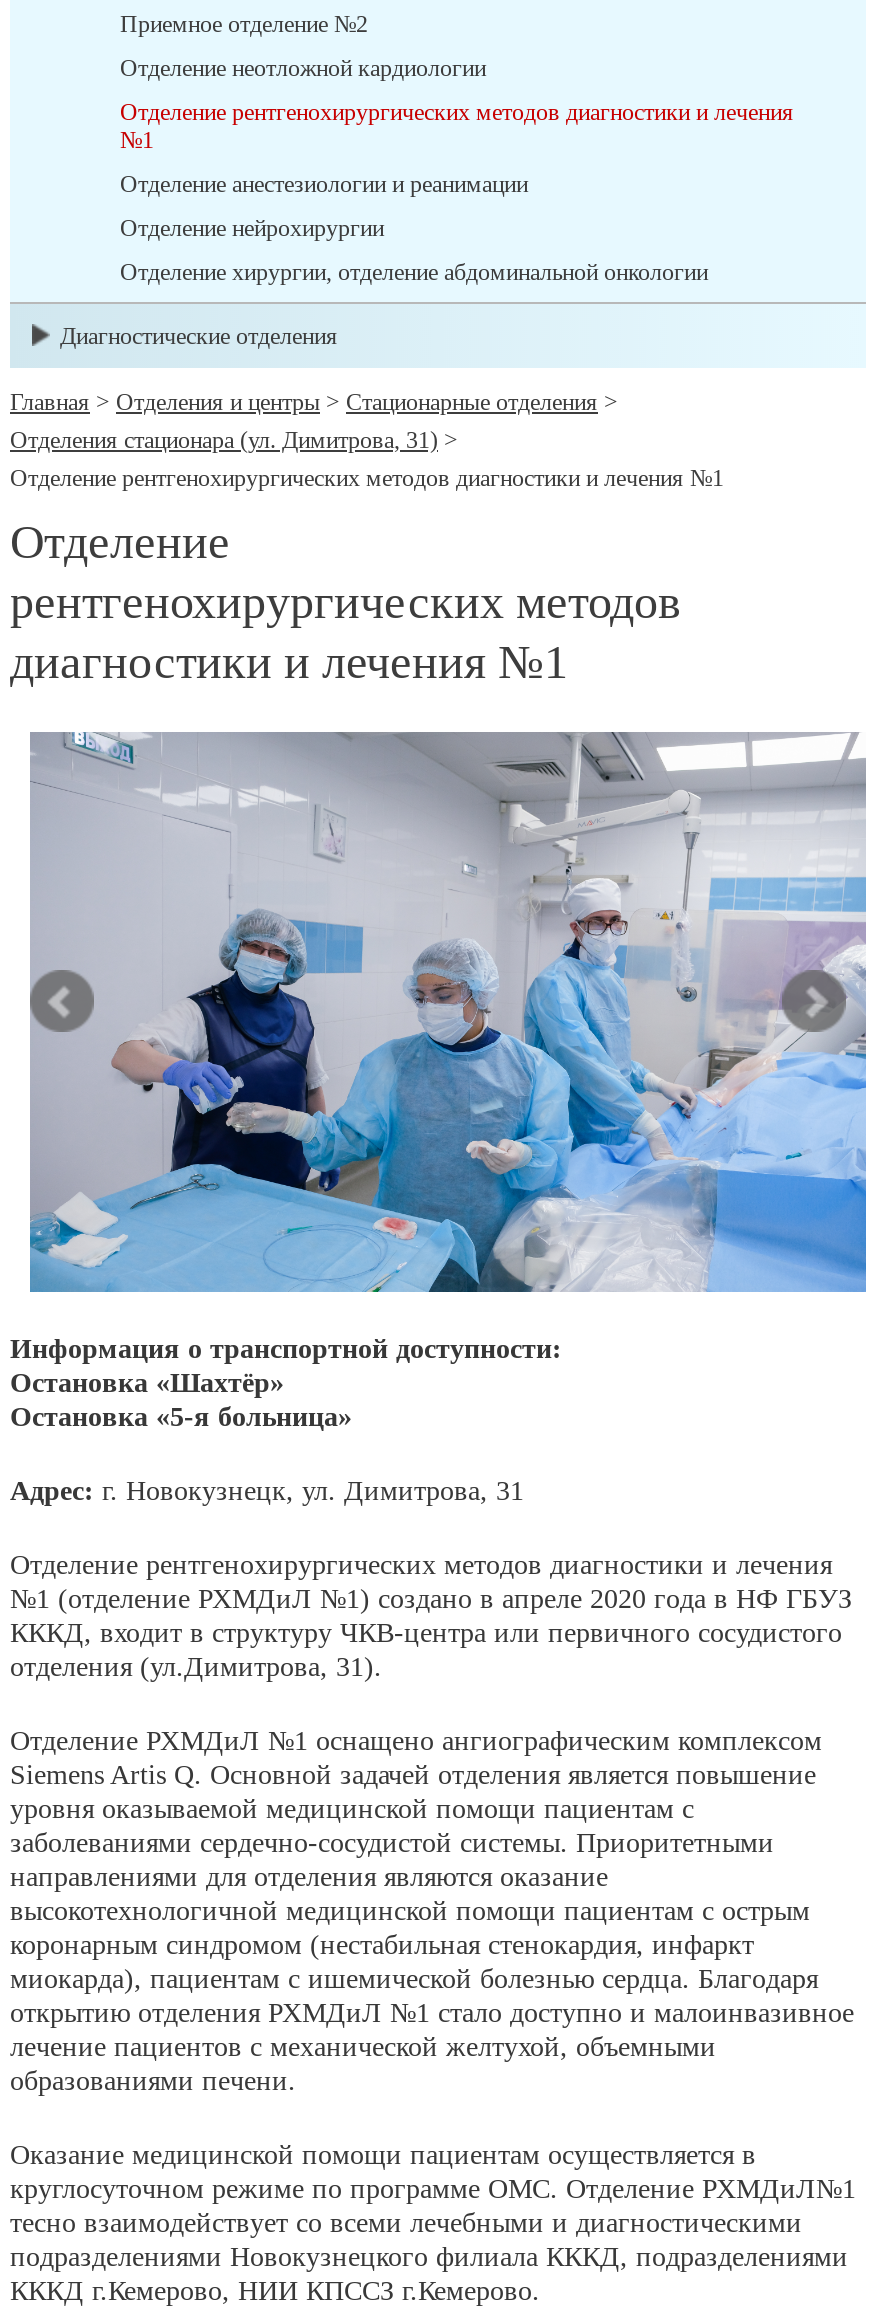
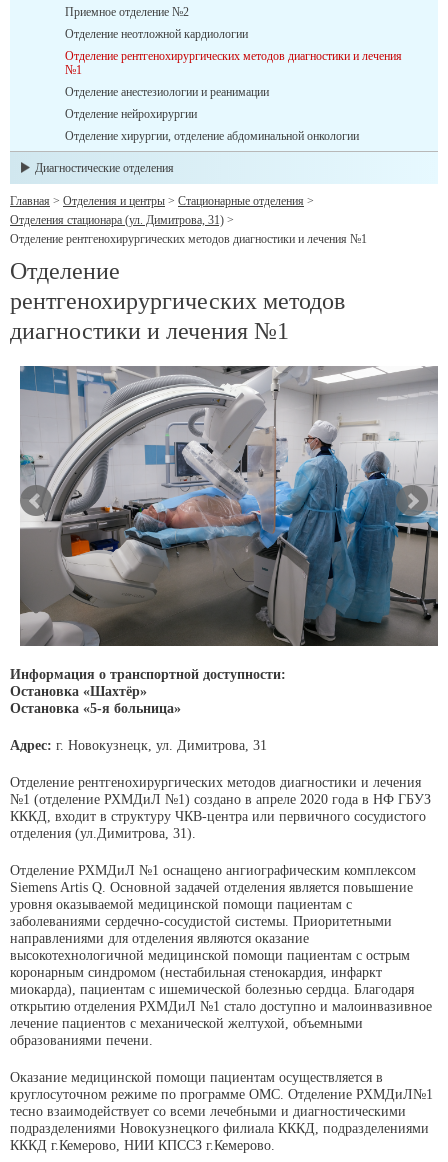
[28,732,868,1294] [image] -> [19,366,439,647] [image]

